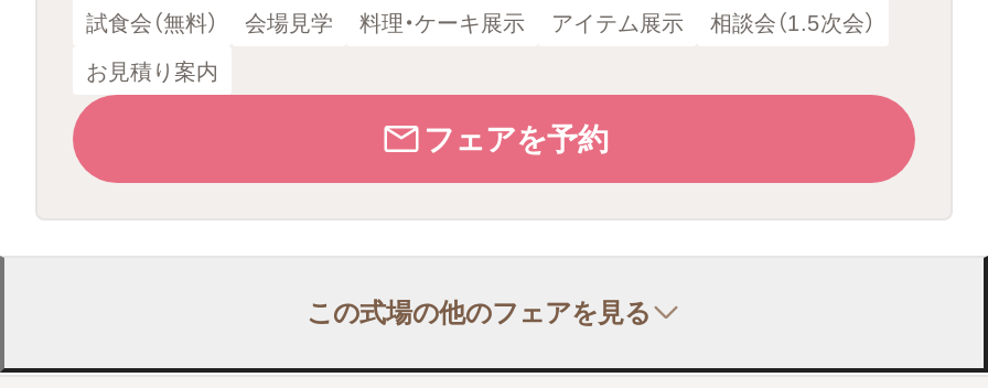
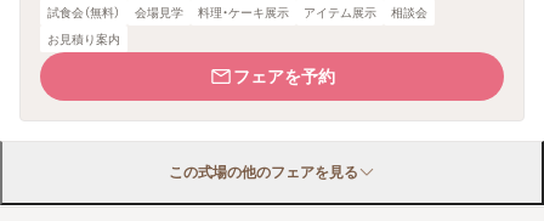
[710,10,876,34] 相談会（1.5次会） -> [391,5,427,19] 相談会

